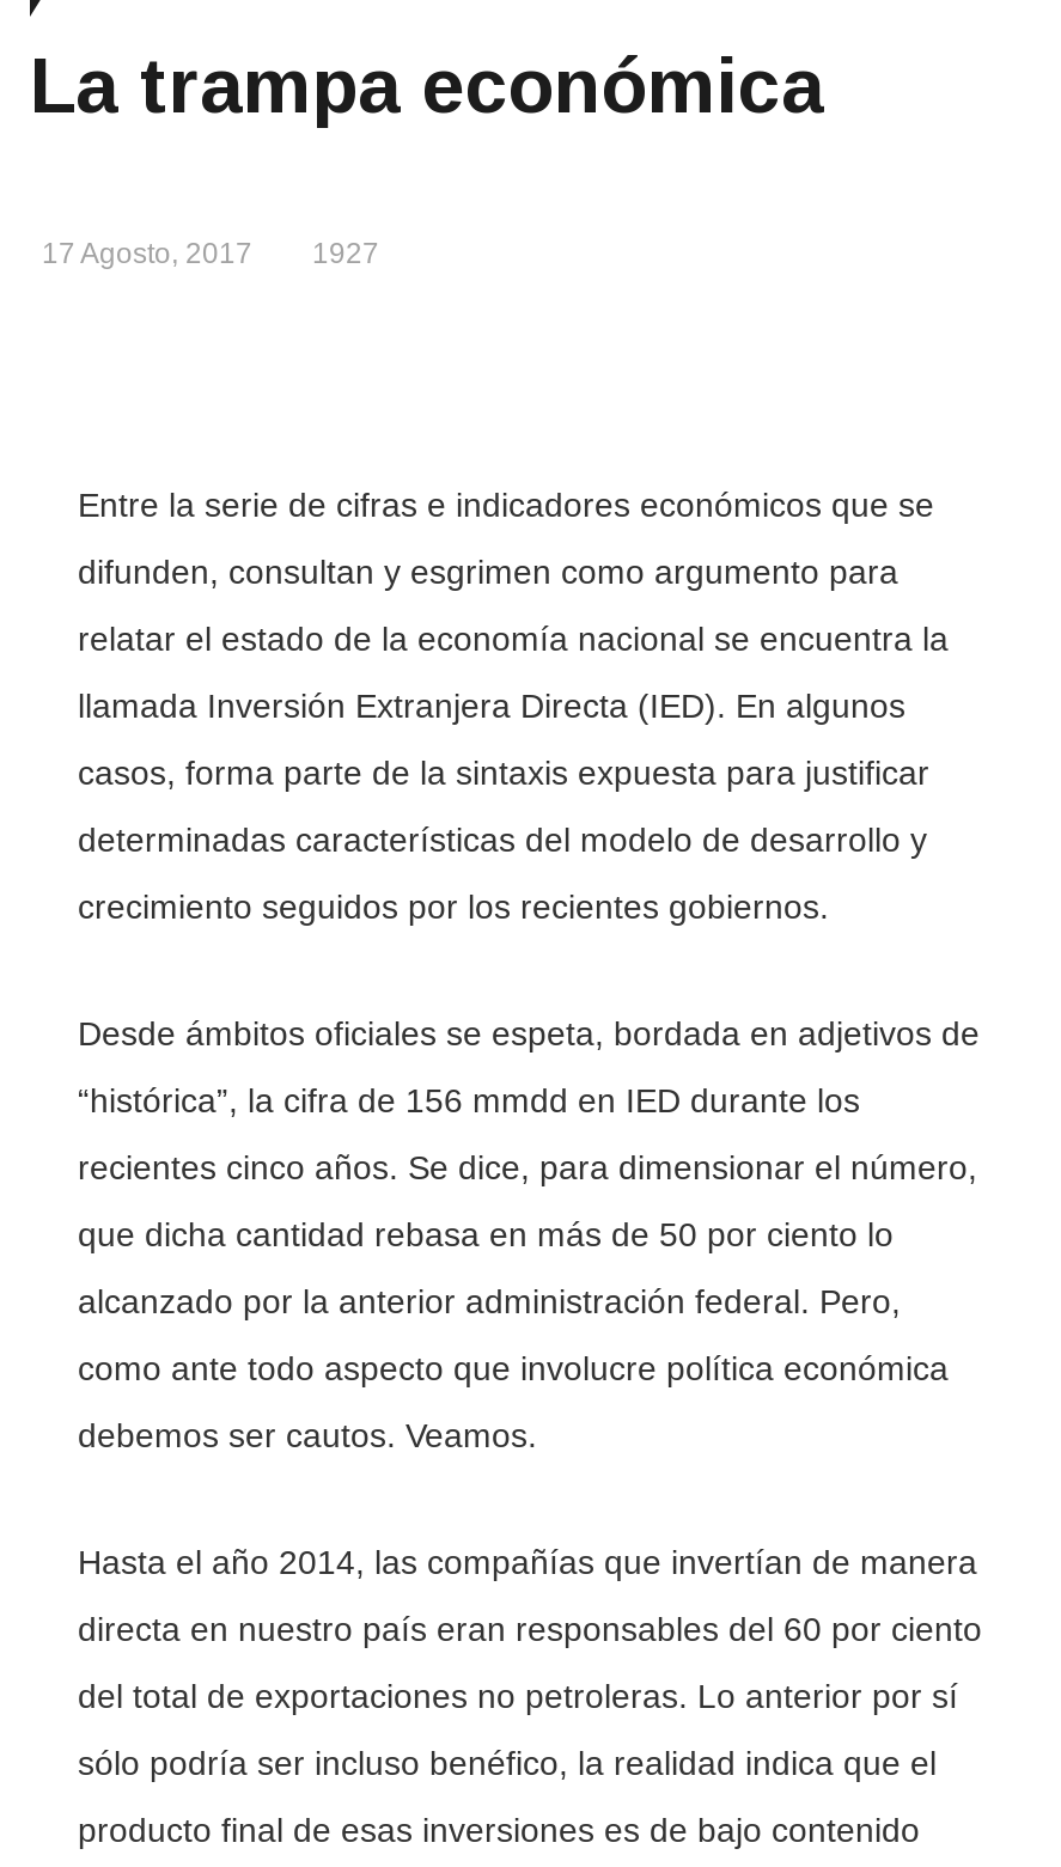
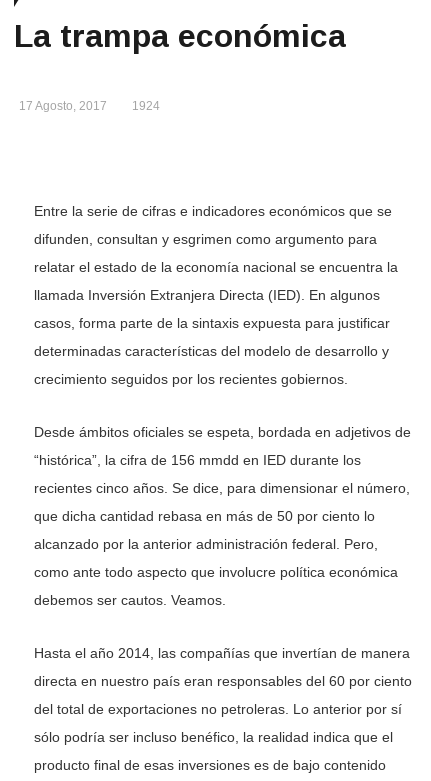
[42,237,379,270] 17 Agosto, 2017 1927 -> [19,99,160,113] 17 Agosto, 2017 1924

